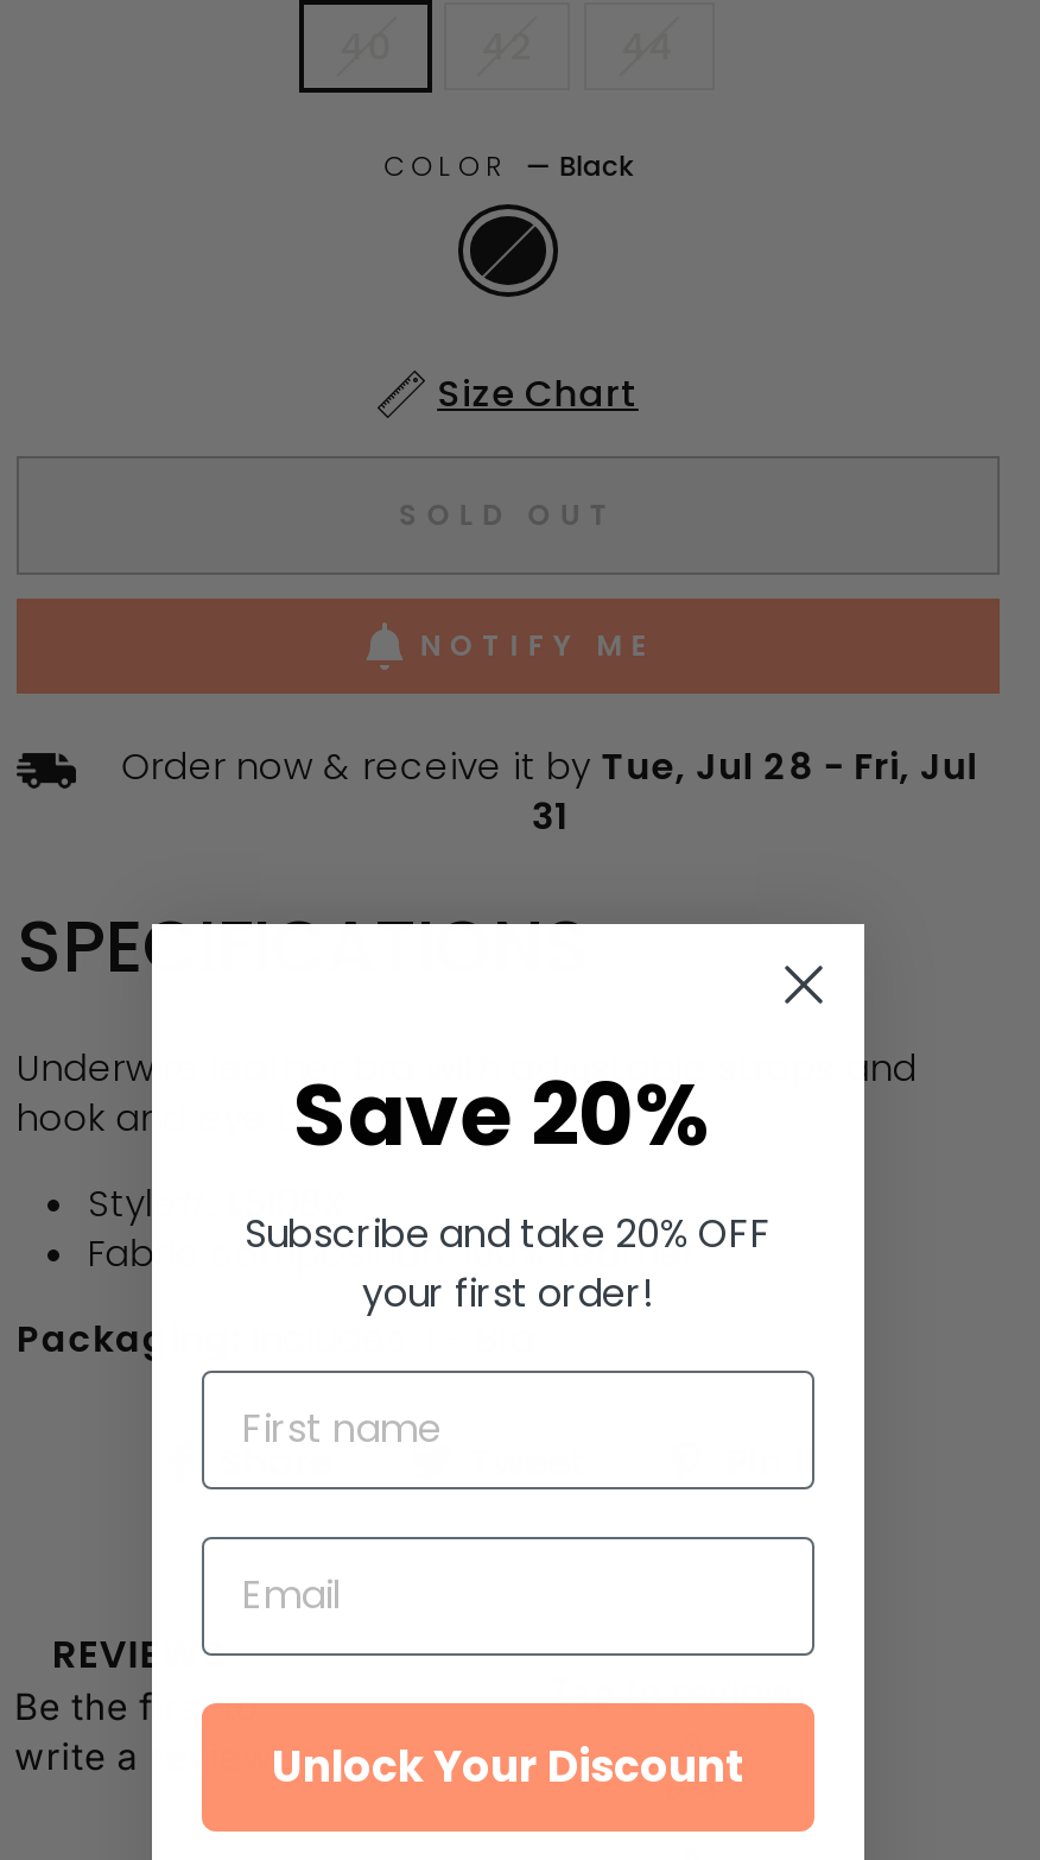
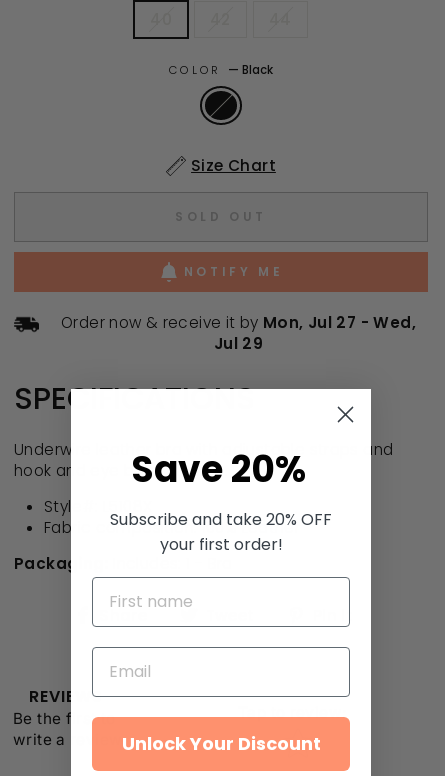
[122,740,978,840] Order now & receive it by Tue, Jul 28 - Fri, Jul | 31 -> [61,311,416,353] Order now & receive it by Mon, Jul 27 - Wed, | Jul 29

